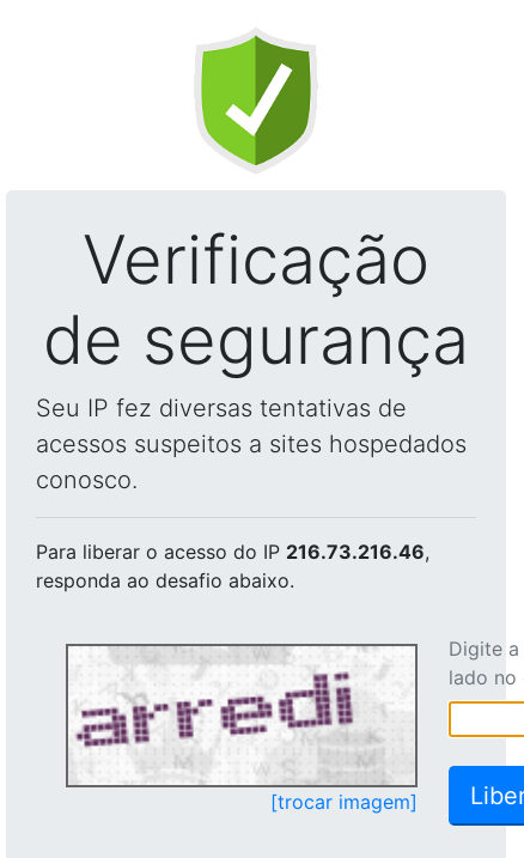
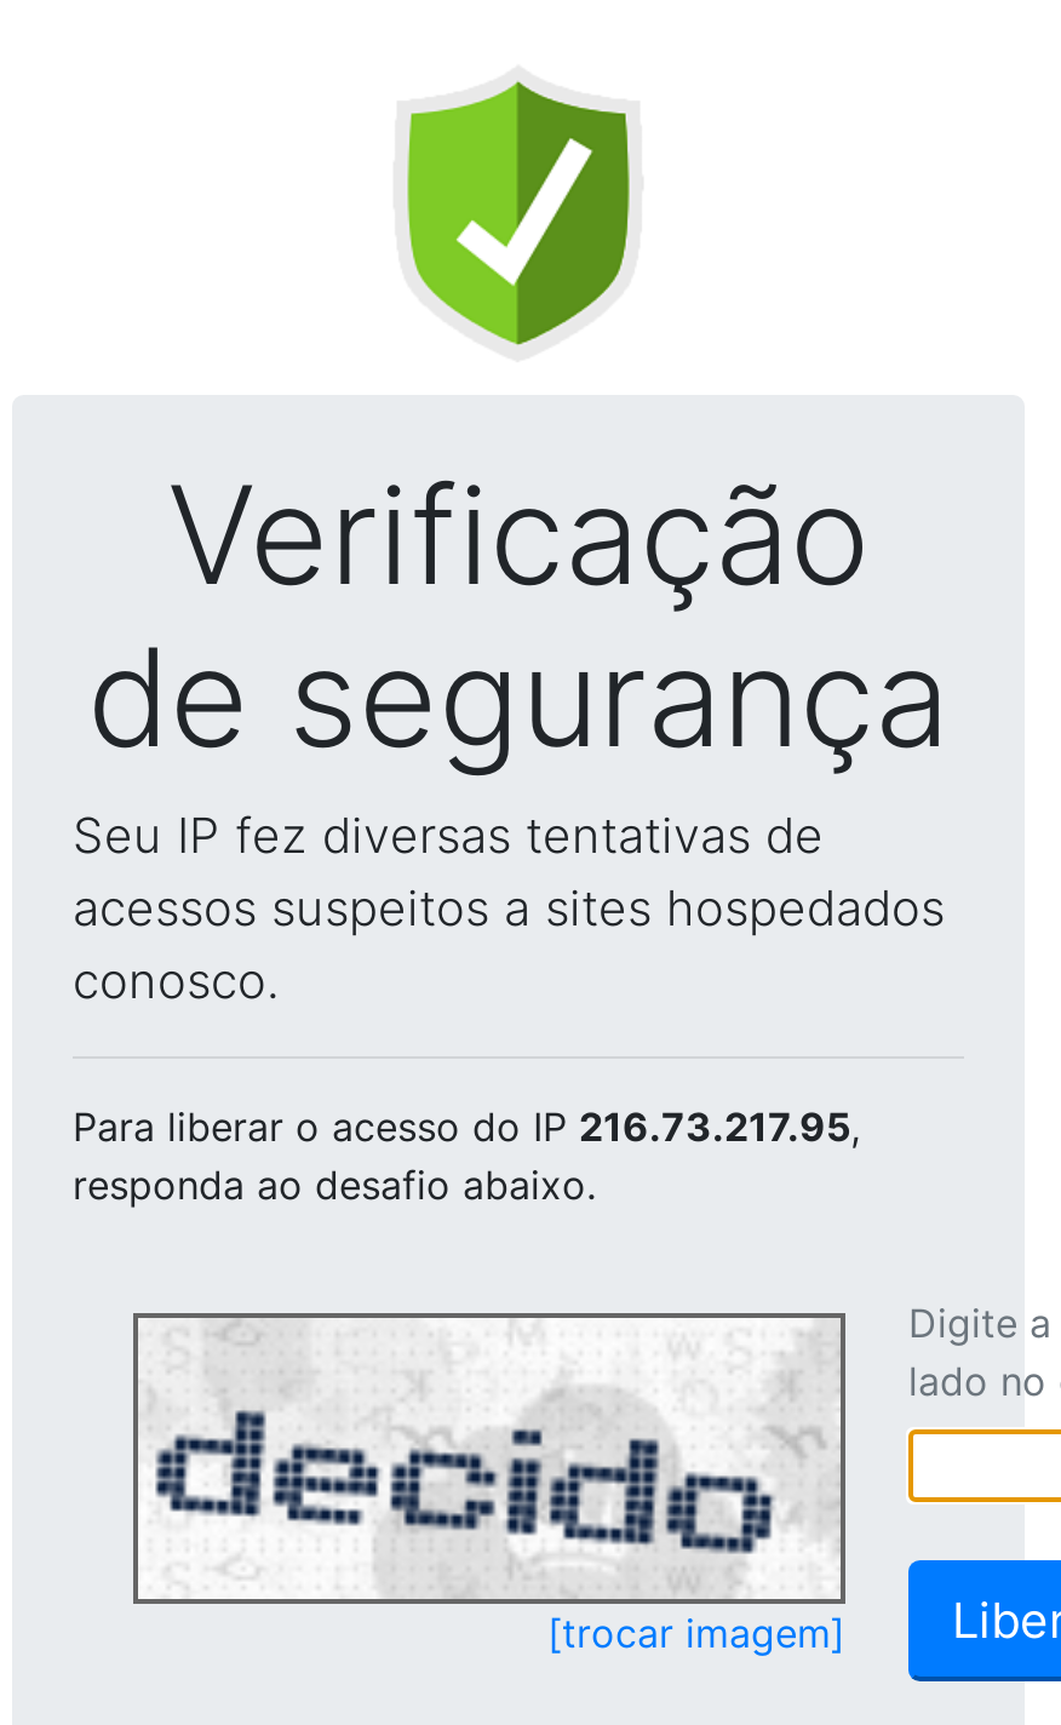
[36,540,429,564] Para liberar o acesso do IP 216.73.216.46, -> [73,1102,860,1151] Para liberar o acesso do IP 216.73.217.95,
[75,649,408,784] [image] -> [150,1320,828,1597] [image]

